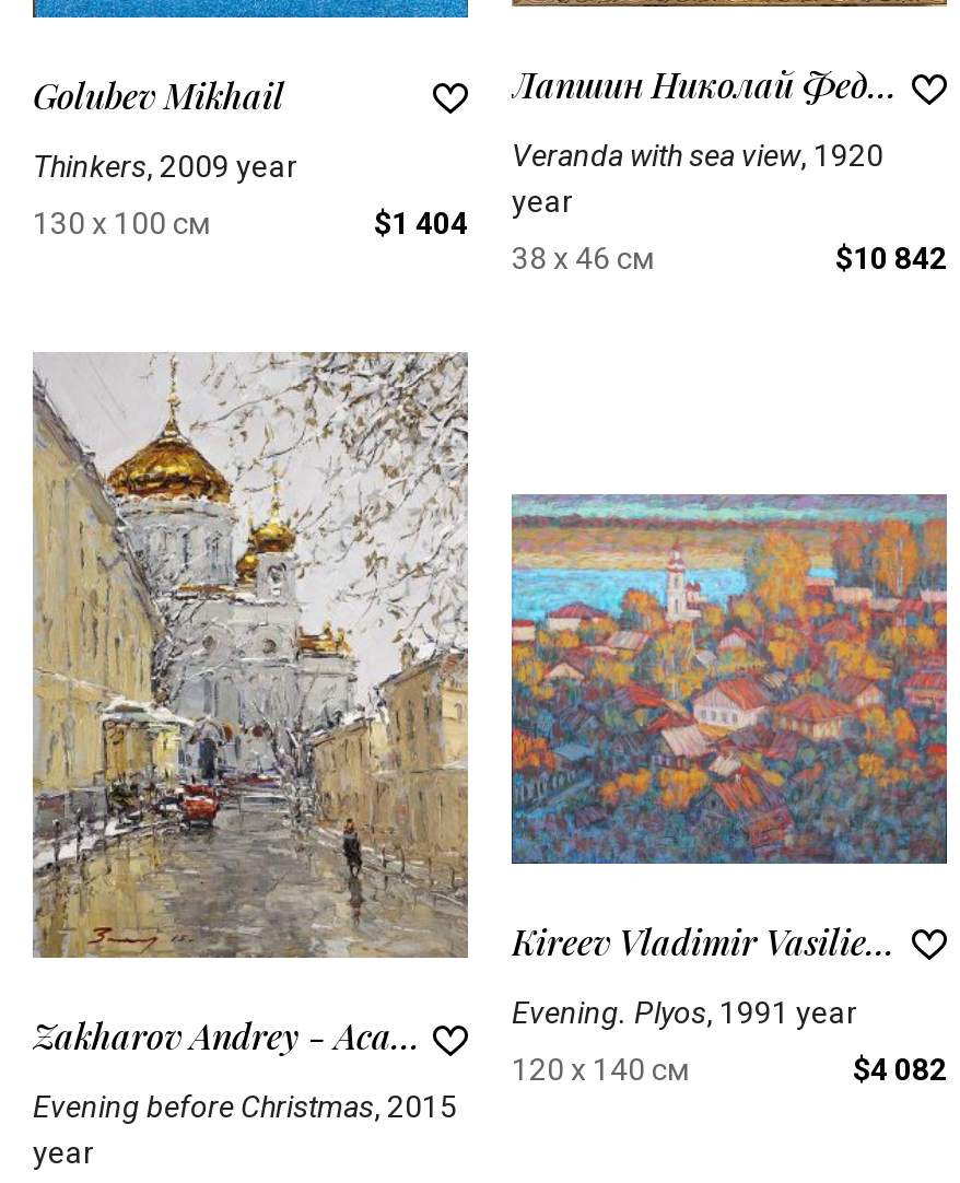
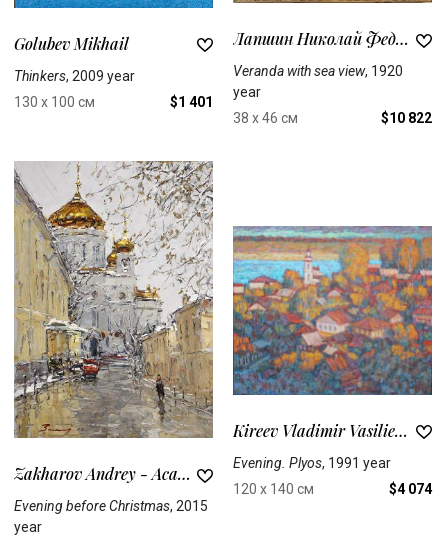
[374,205,468,240] $1 404 -> [170,94,213,110] $1 401
[835,241,947,276] $10 842 -> [381,110,432,126] $10 822
[853,1051,947,1086] $4 082 -> [389,480,432,496] $4 074

